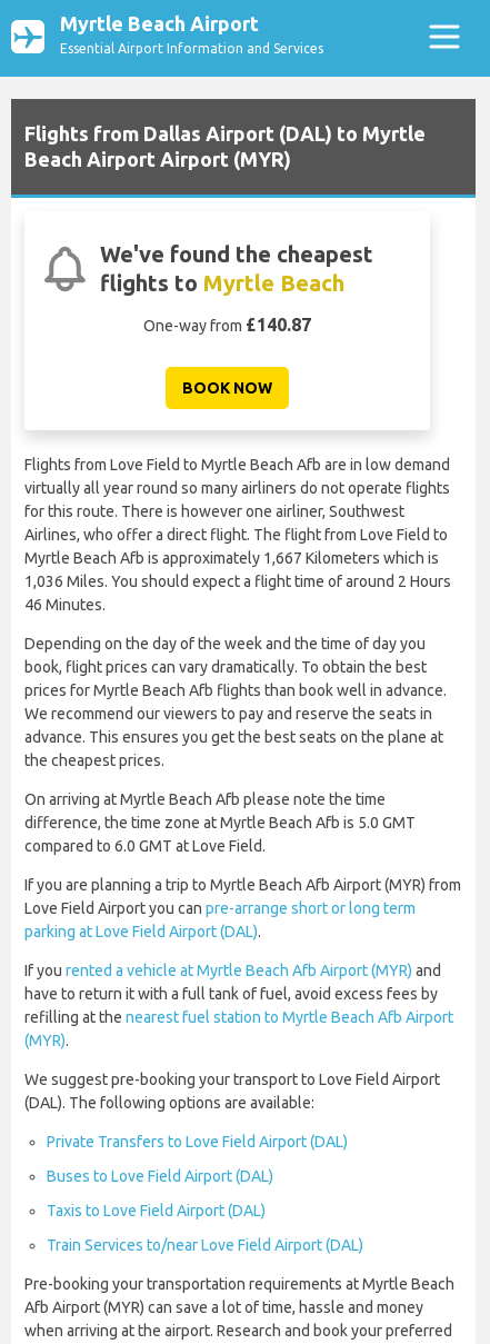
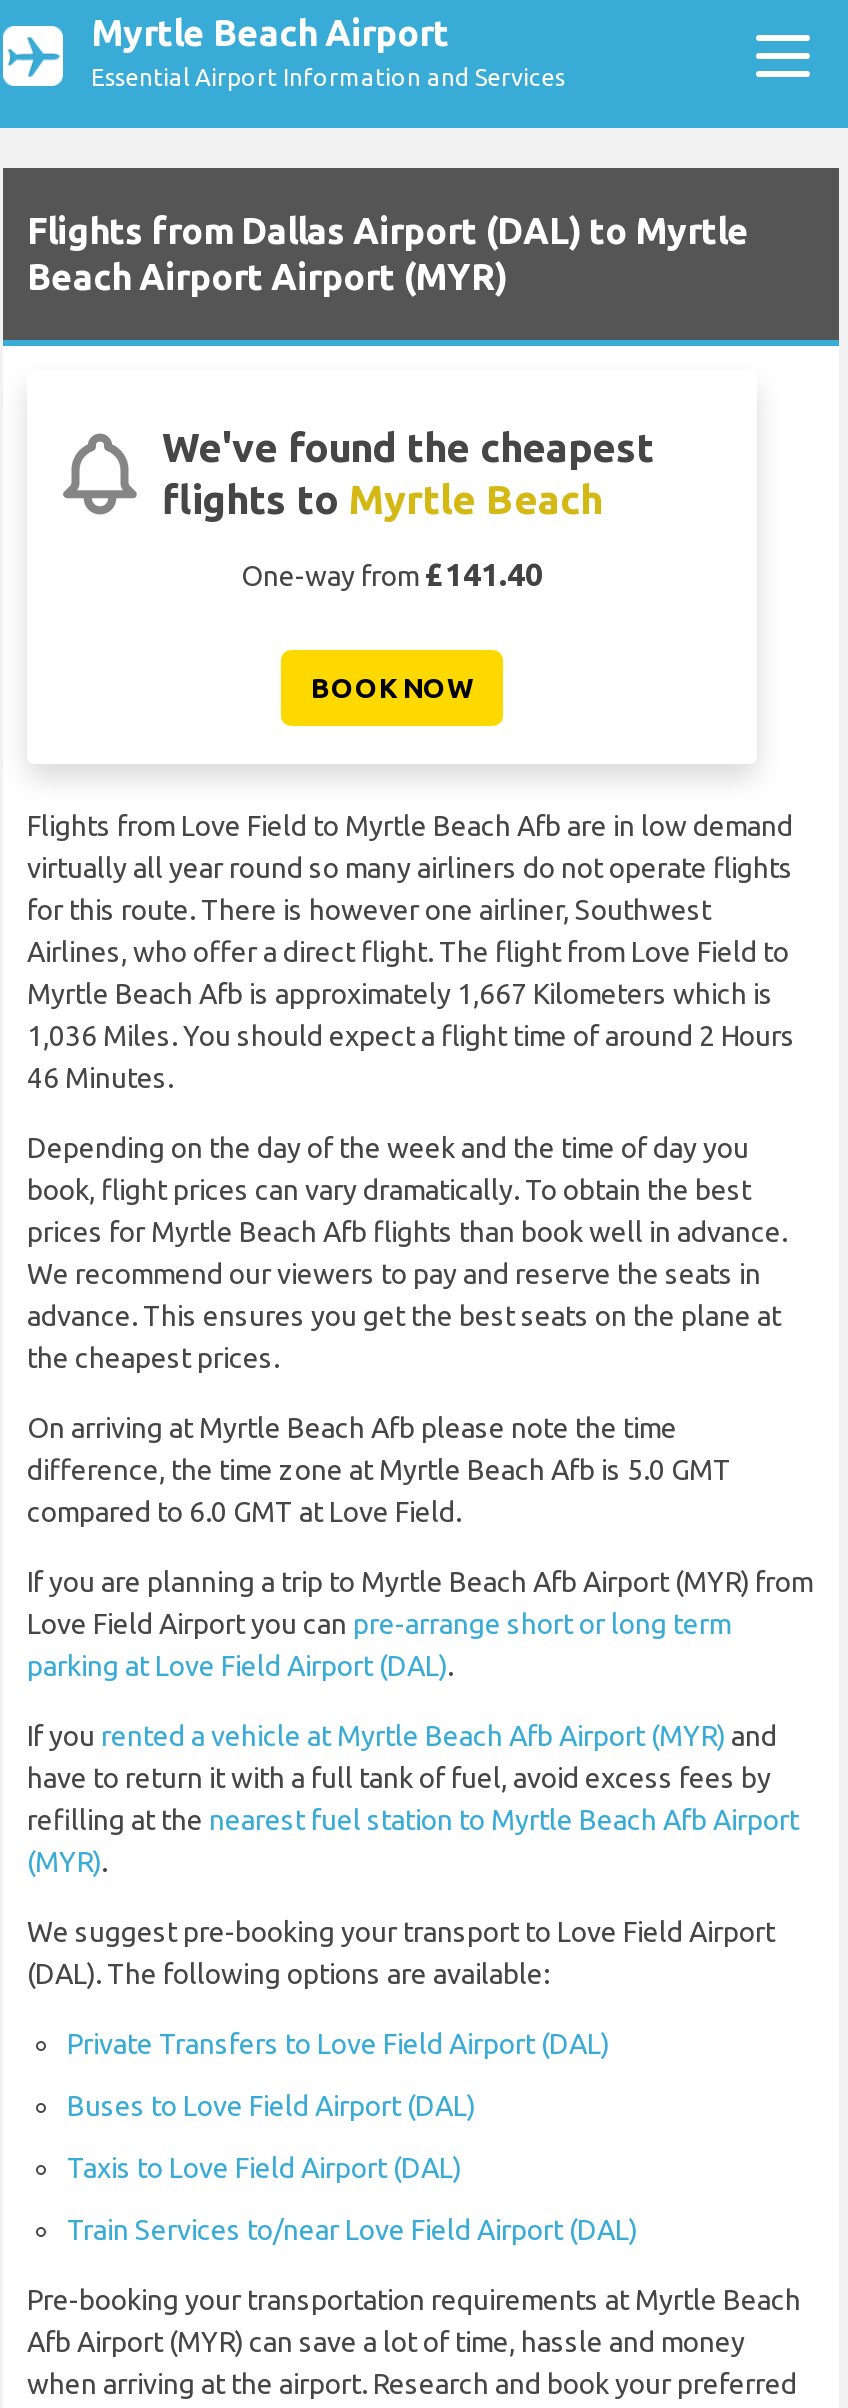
[143,315,311,335] One-way from £140.87 -> [241,556,543,592] One-way from £141.40

